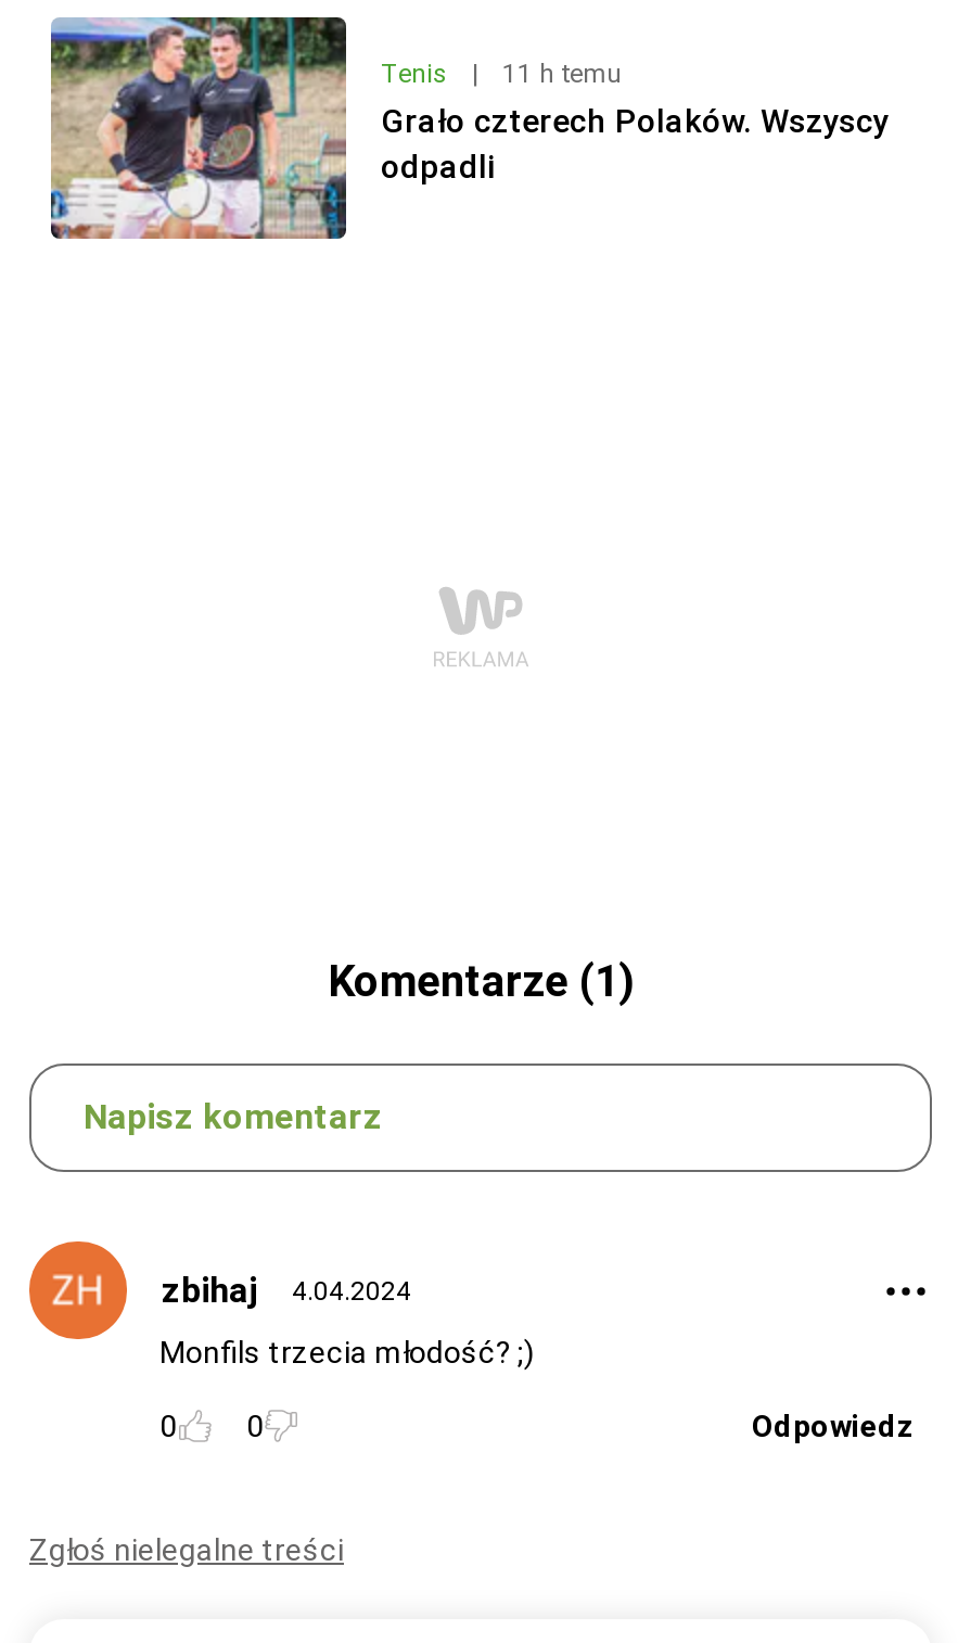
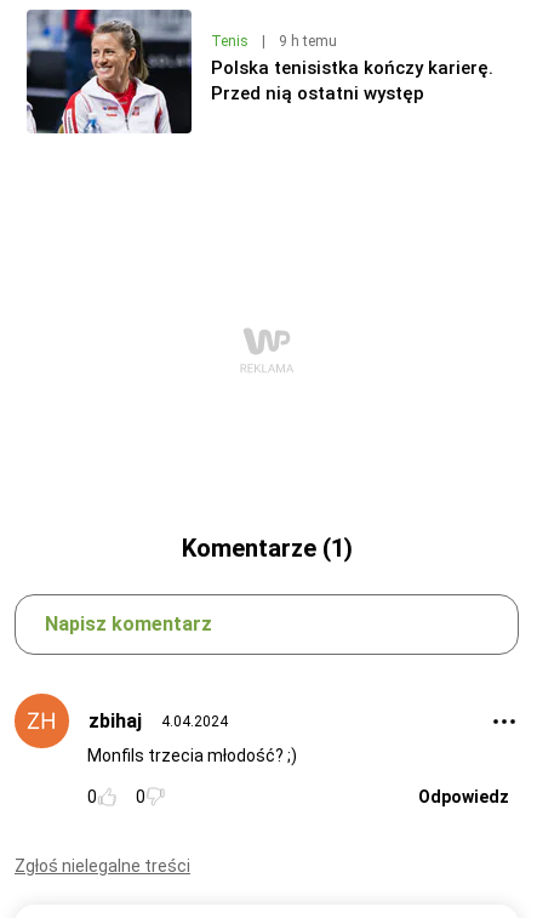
[49,15,889,241] [image] | 11 h temu | Grało czterech Polaków. Wszyscy | odpadli -> [25,8,493,135] [image] | 9 h temu | Polska tenisistka kończy karierę. | Przed nią ostatni występ

